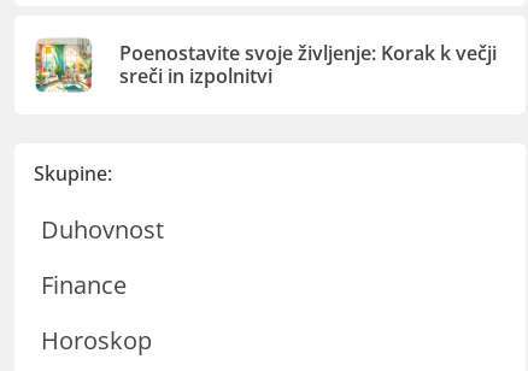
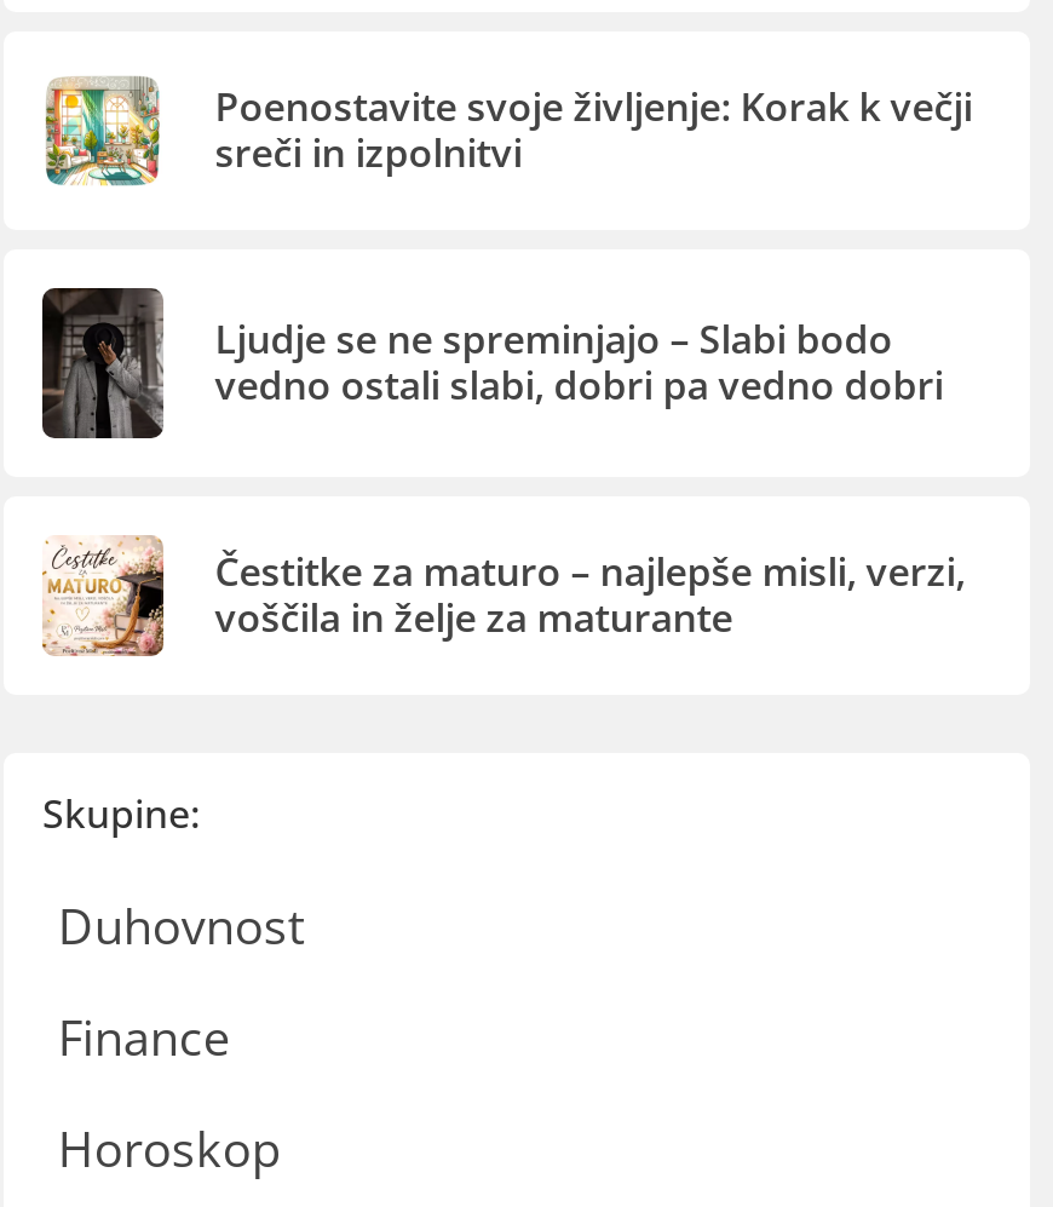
none -> [40,286,943,441] [image] | Ljudje se ne spreminjajo – Slabi bodo | vedno ostali slabi, dobri pa vedno dobri
none -> [40,533,965,659] [image] | Čestitke za maturo – najlepše misli, verzi, | voščila in želje za maturante

